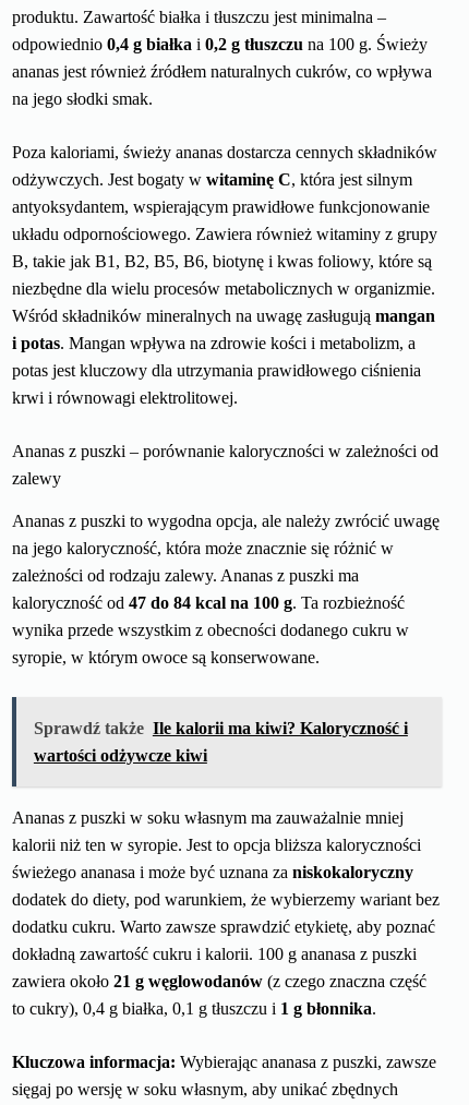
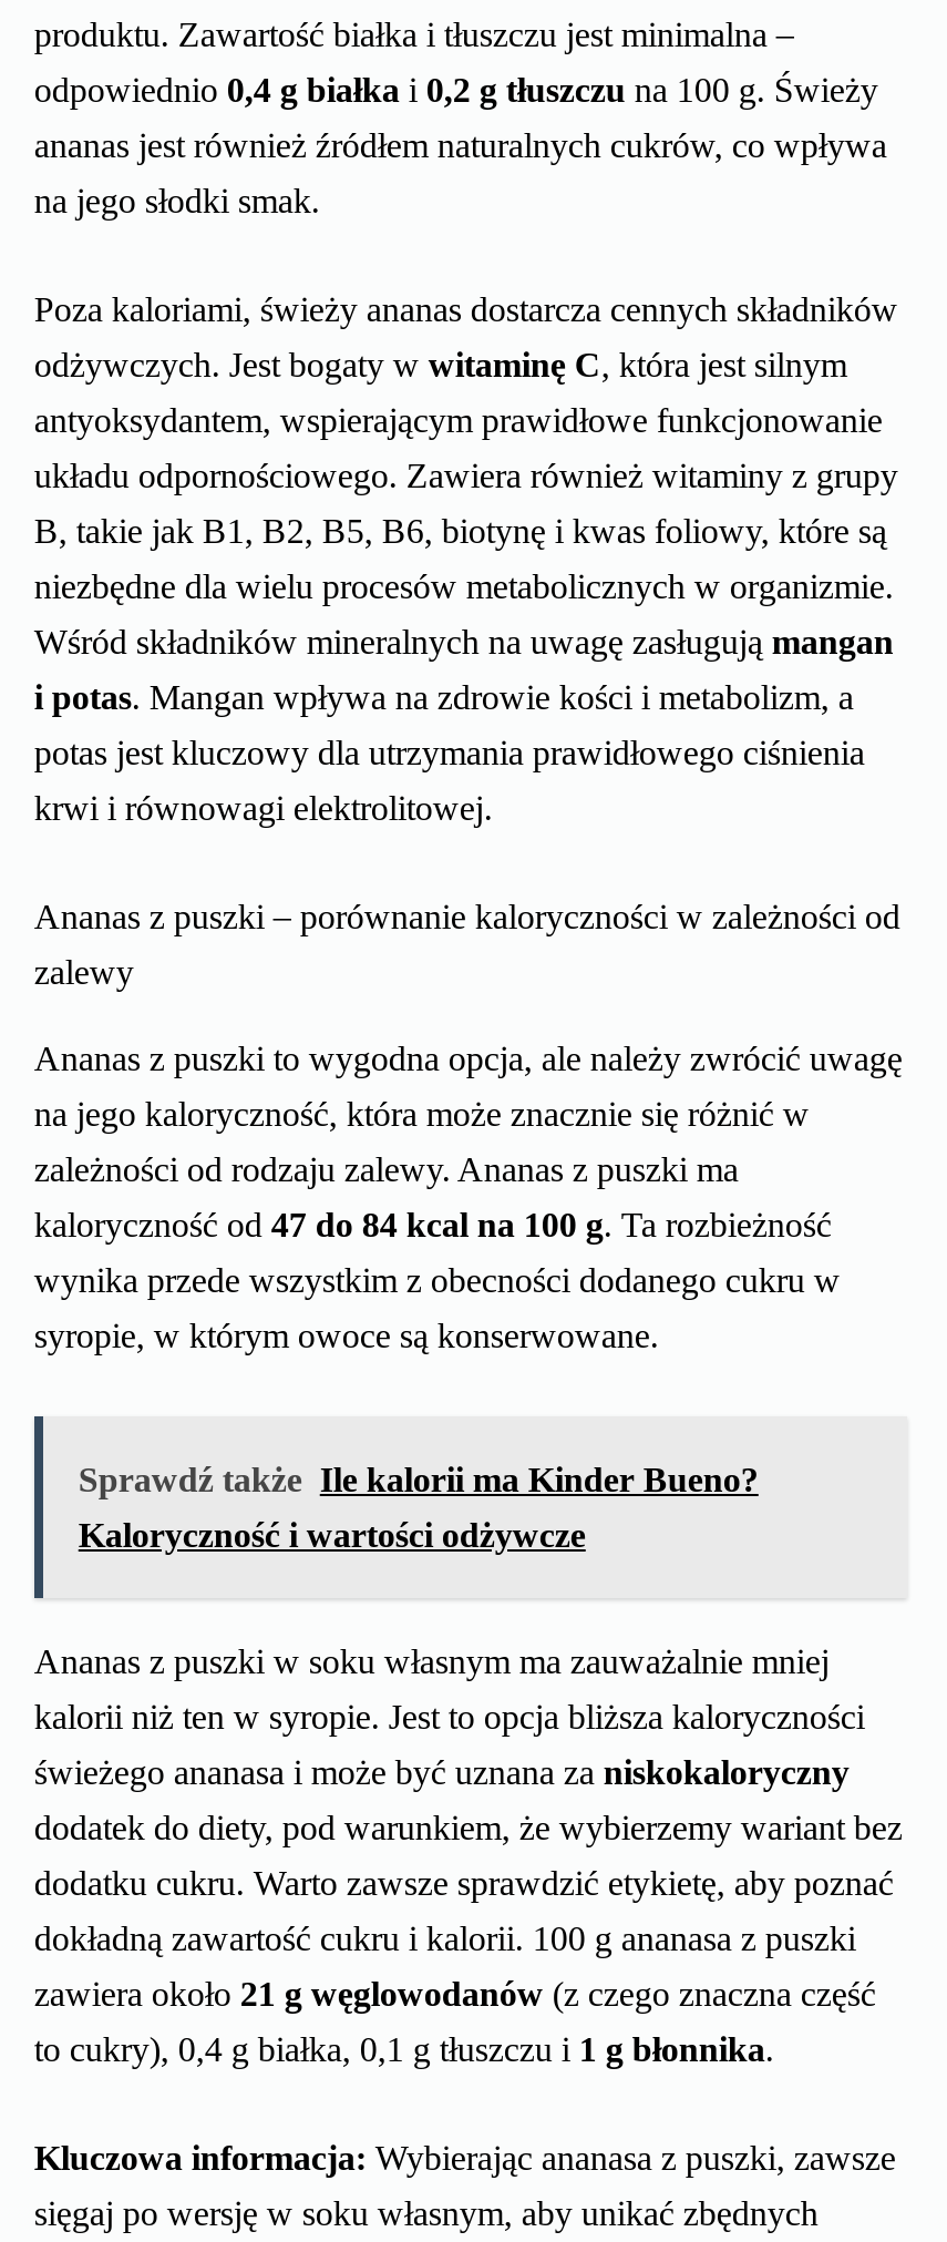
[34,719,408,738] Sprawdź także Ile kalorii ma kiwi? Kaloryczność i -> [78,1462,758,1499] Sprawdź także Ile kalorii ma Kinder Bueno?
[34,747,207,765] wartości odżywcze kiwi -> [78,1517,586,1555] Kaloryczność i wartości odżywcze

